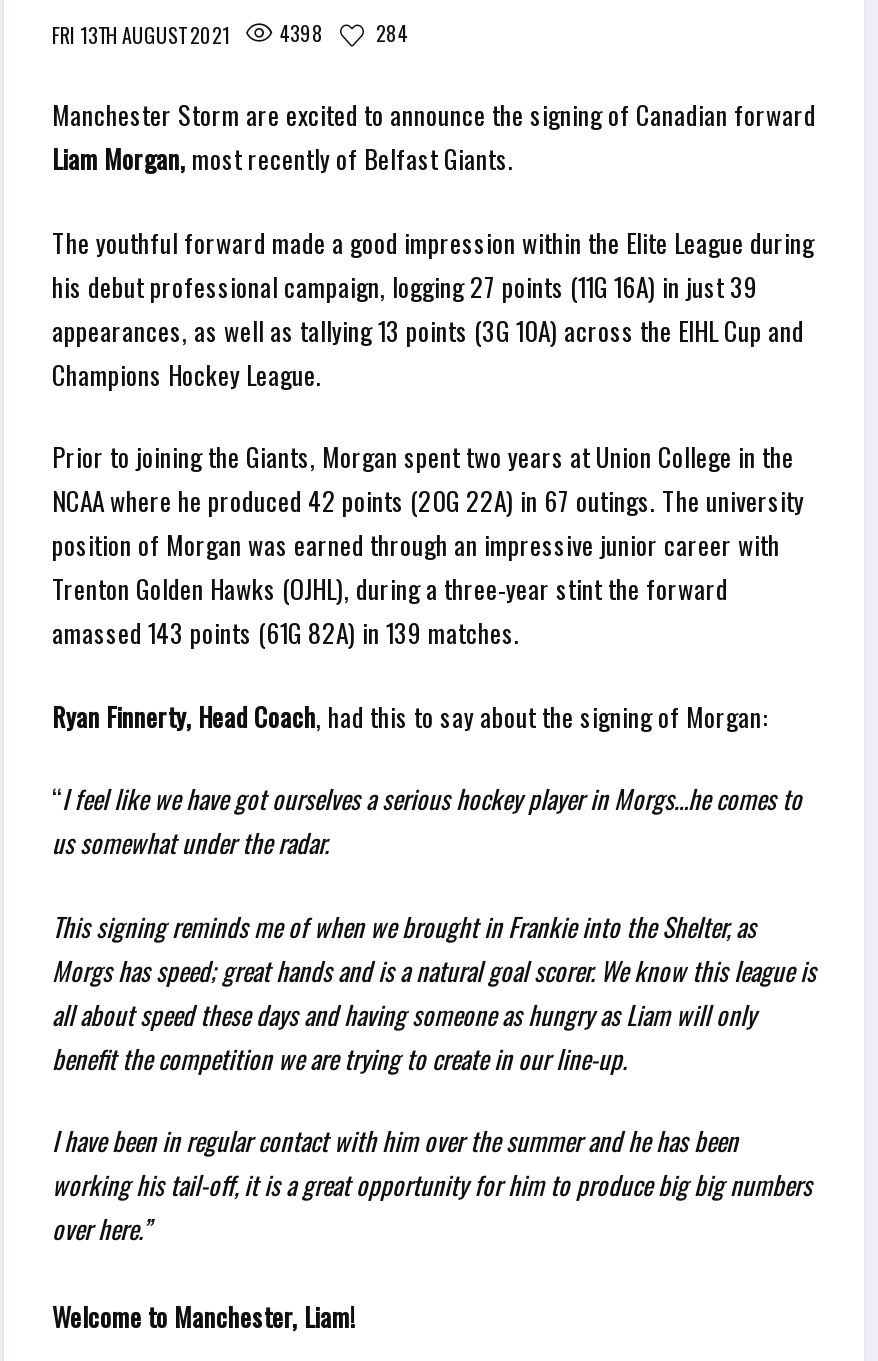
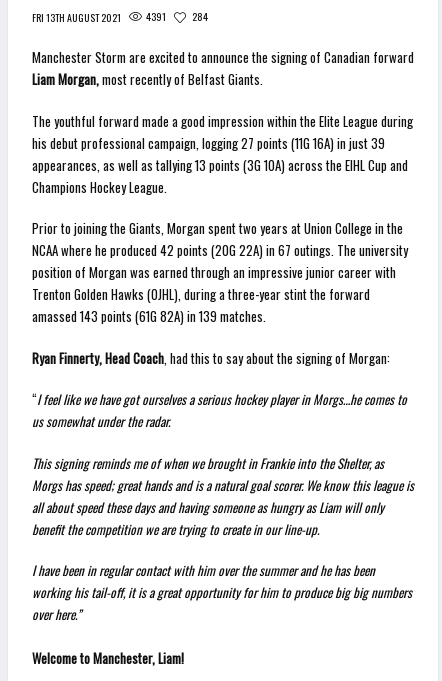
[52,17,408,49] FRI 13TH AUGUST 2021 4398 284 -> [32,9,208,24] FRI 13TH AUGUST 2021 4391 284

